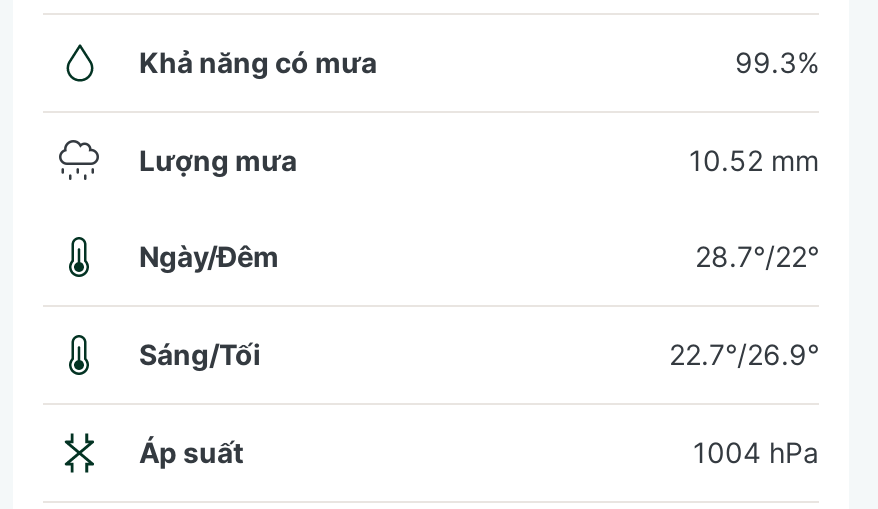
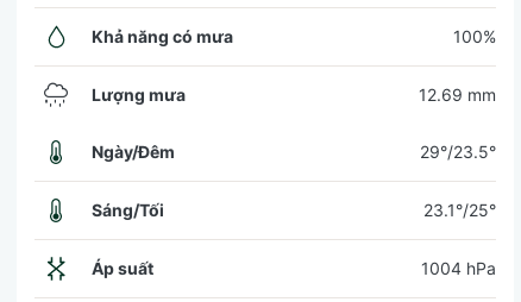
[735,45,819,79] 99.3% -> [453,26,496,46] 100%
[689,143,819,177] 10.52 mm -> [419,84,496,105] 12.69 mm
[695,239,819,273] 28.7°/22° -> [420,141,496,162] 29°/23.5°
[669,337,819,371] 22.7°/26.9° -> [423,200,496,220] 23.1°/25°

